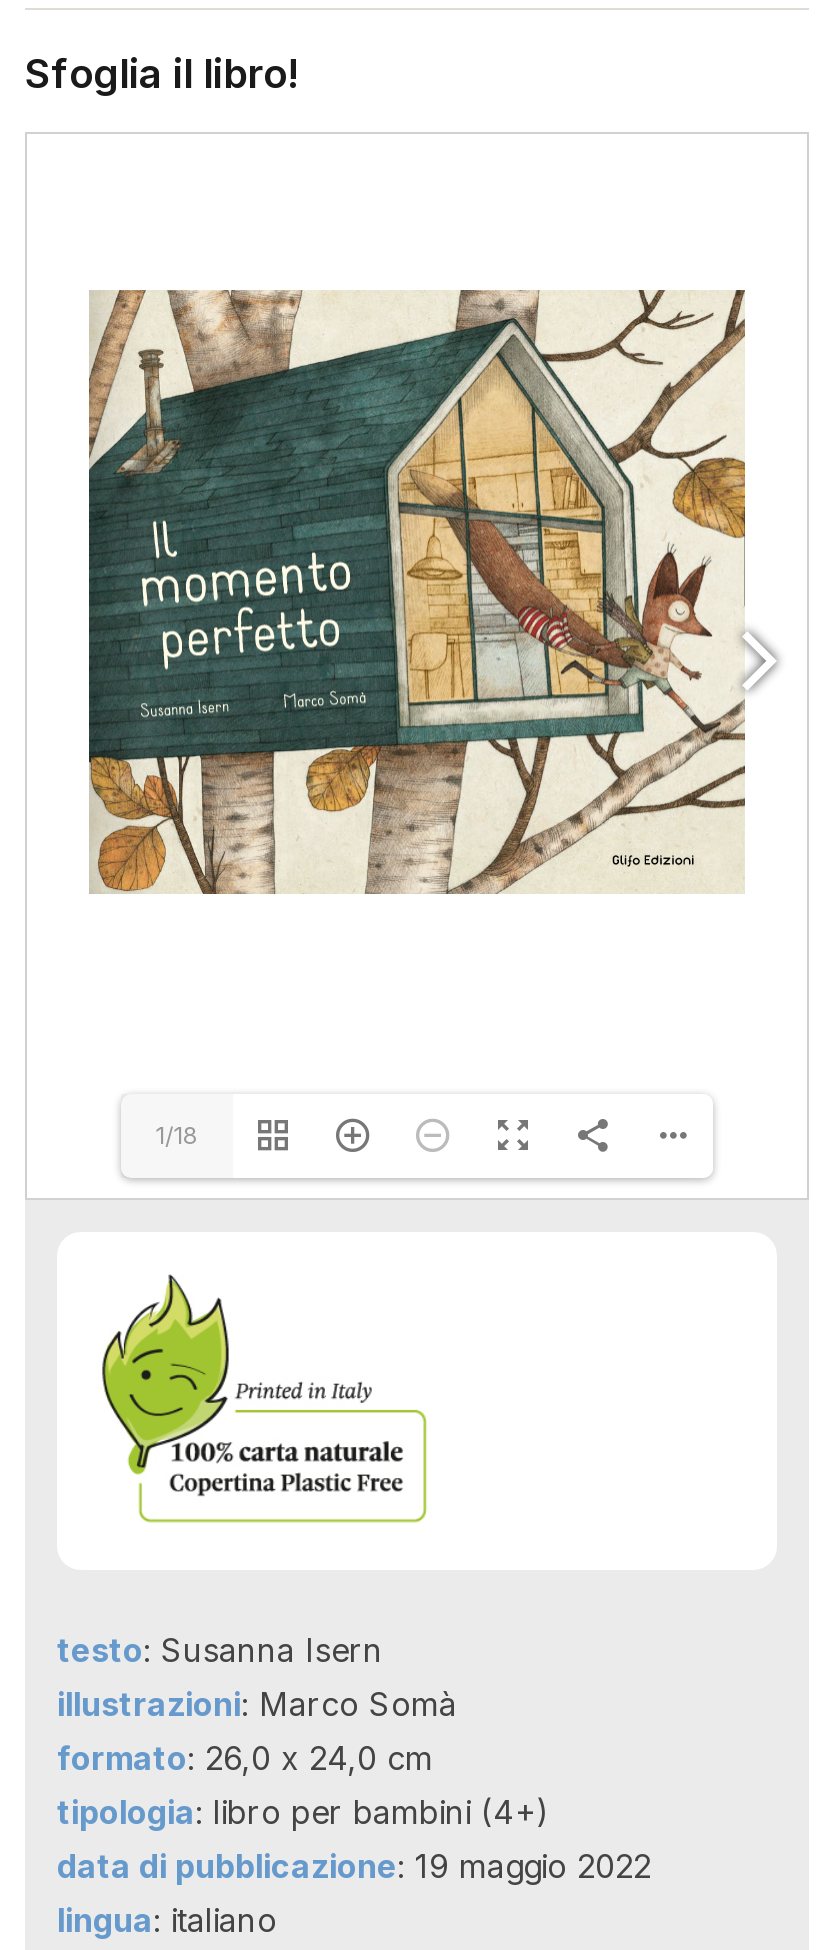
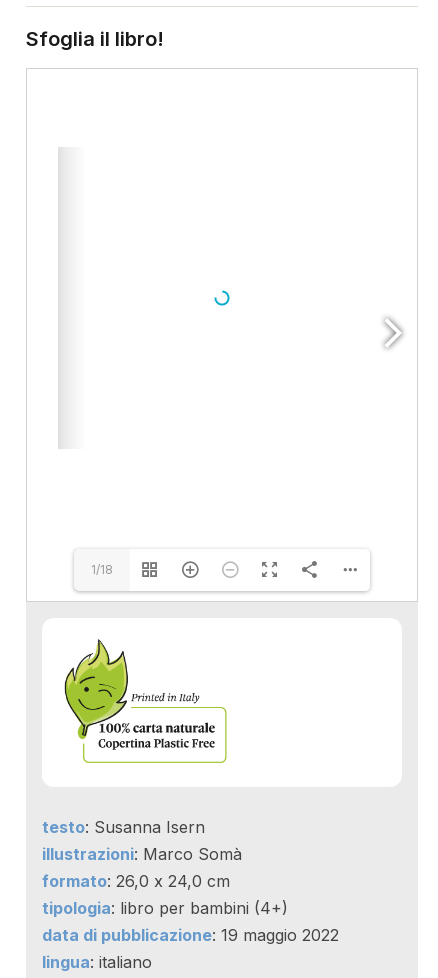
[87,288,747,896] [image] -> none

